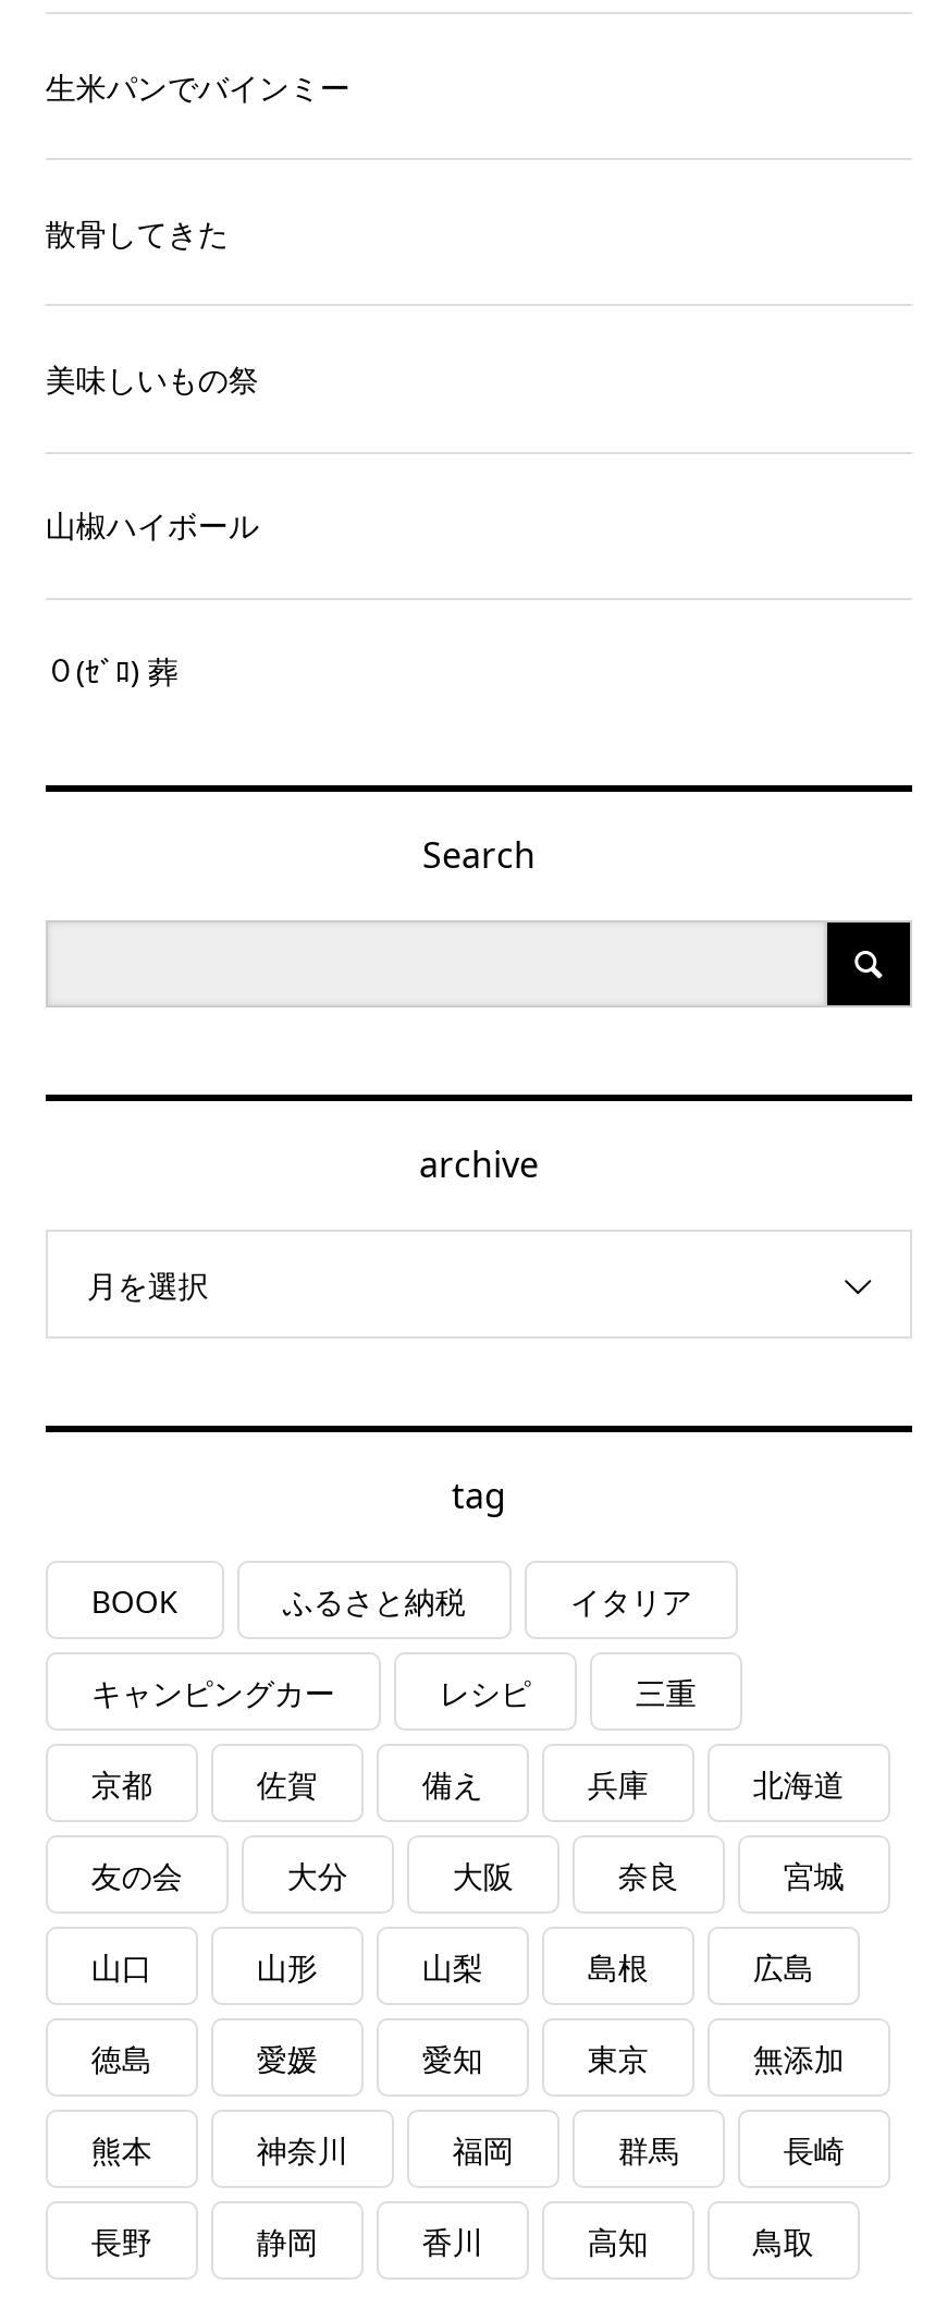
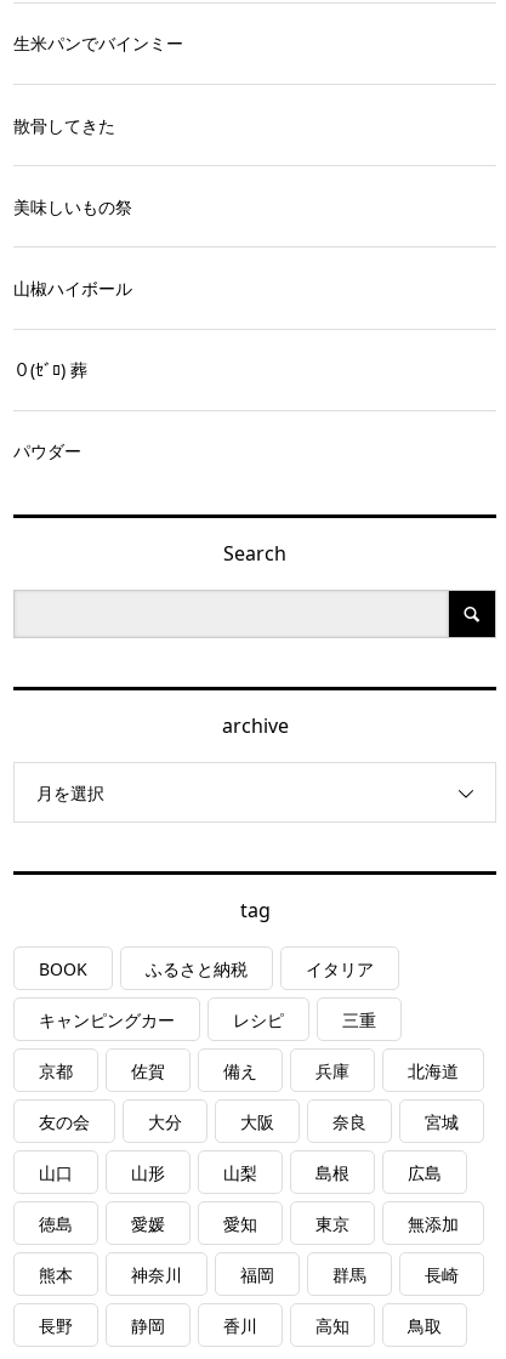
none -> [13,440,81,463] パウダー

